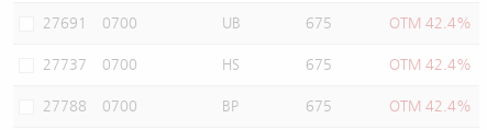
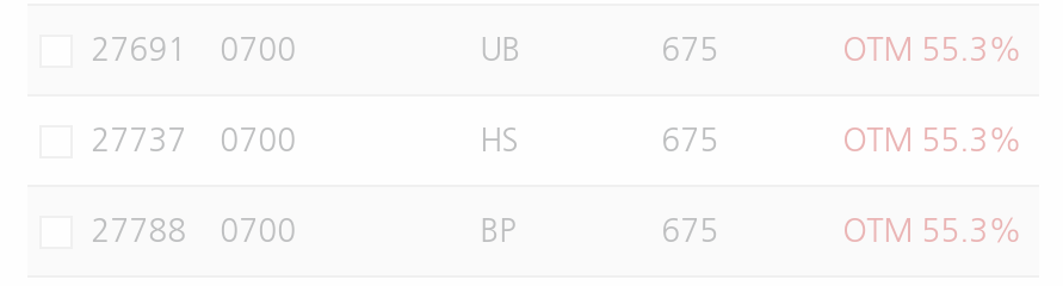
[389,14,471,33] OTM 42.4% -> [843,30,1022,70] OTM 55.3%
[389,56,471,74] OTM 42.4% -> [843,120,1022,161] OTM 55.3%
[389,97,471,116] OTM 42.4% -> [843,211,1022,251] OTM 55.3%

